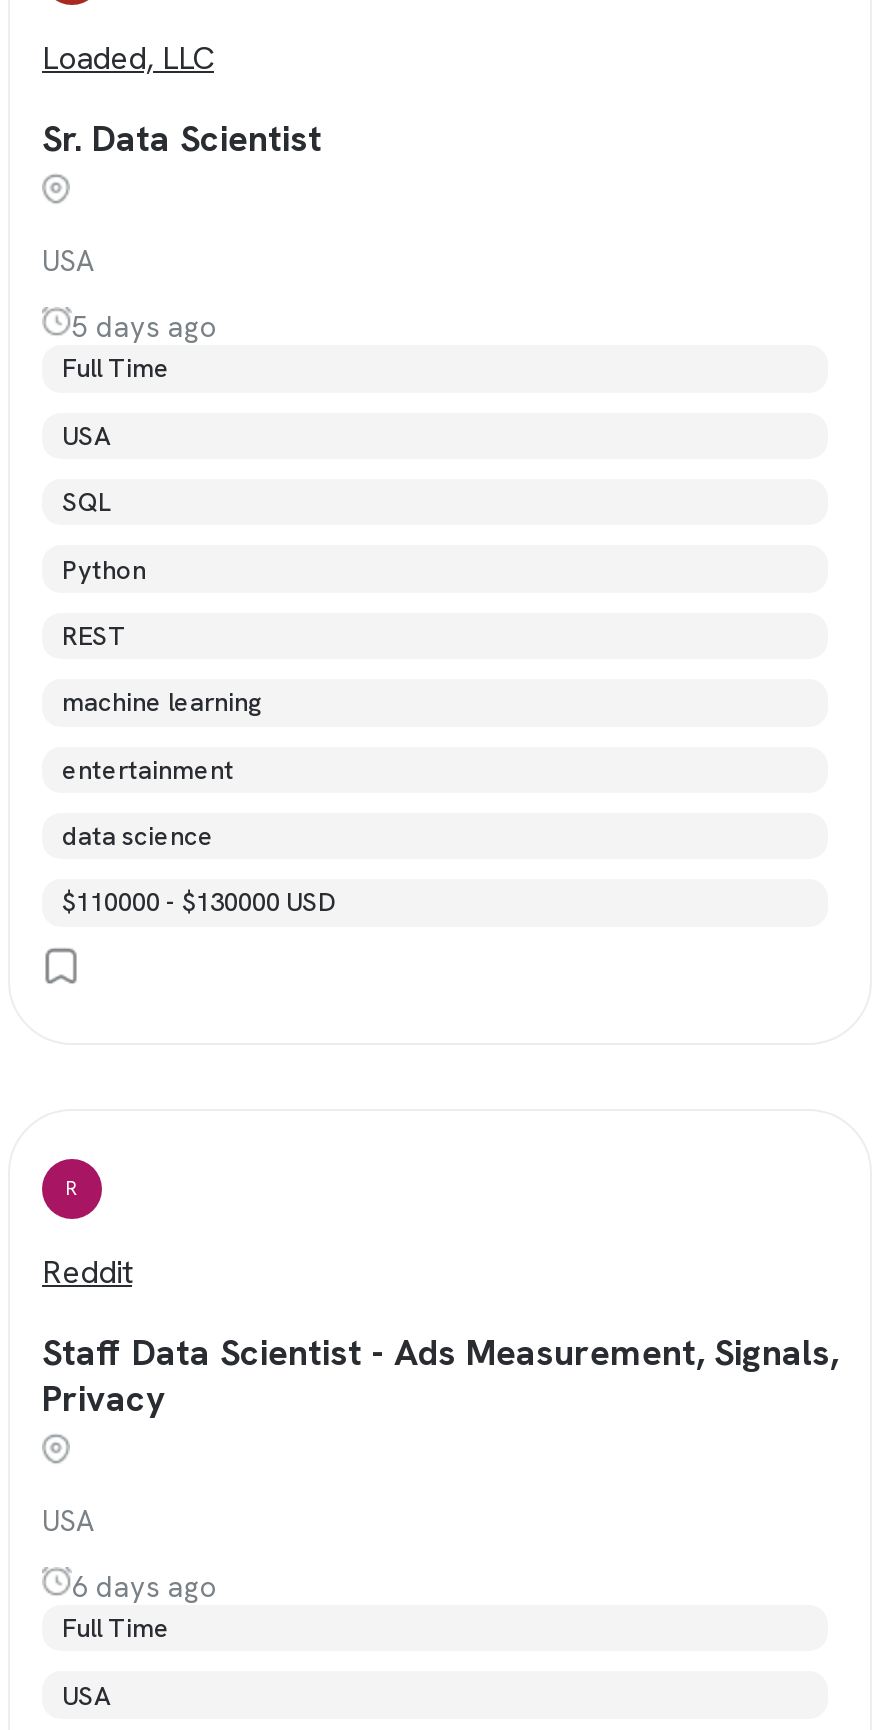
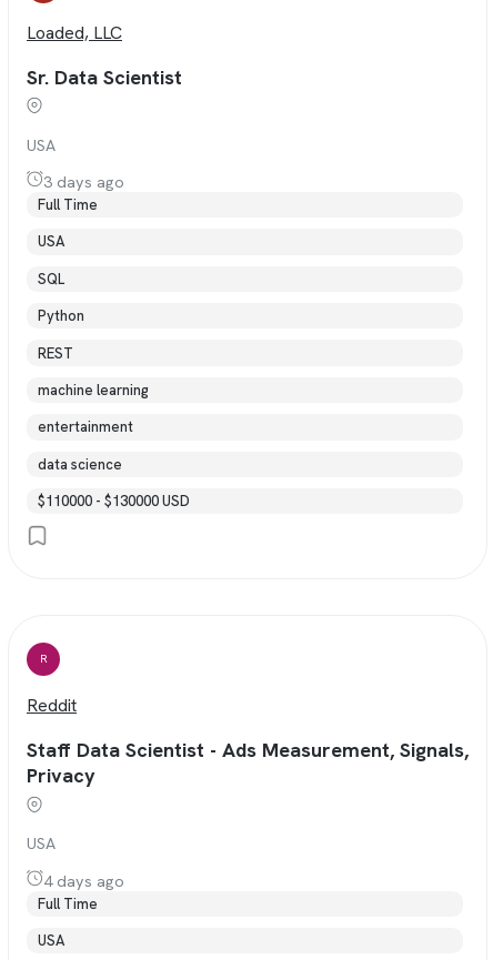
[72,310,218,346] 5 days ago -> [43,172,124,192] 3 days ago
[72,1569,218,1605] 6 days ago -> [43,871,124,891] 4 days ago

